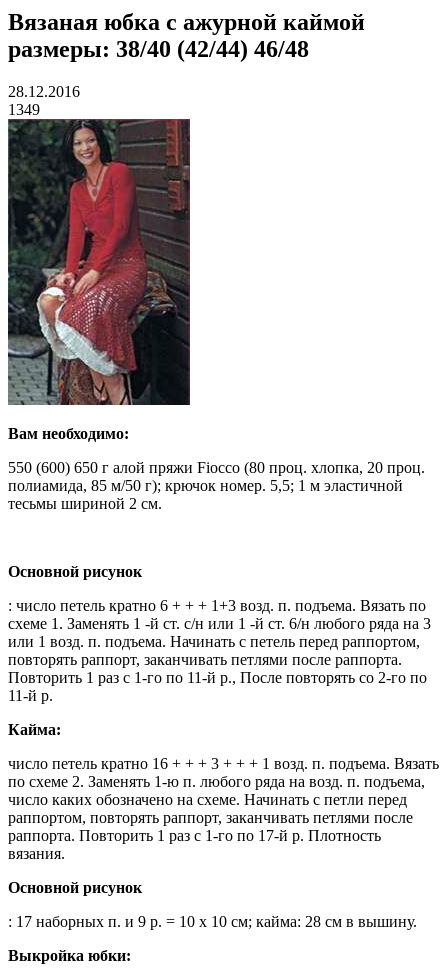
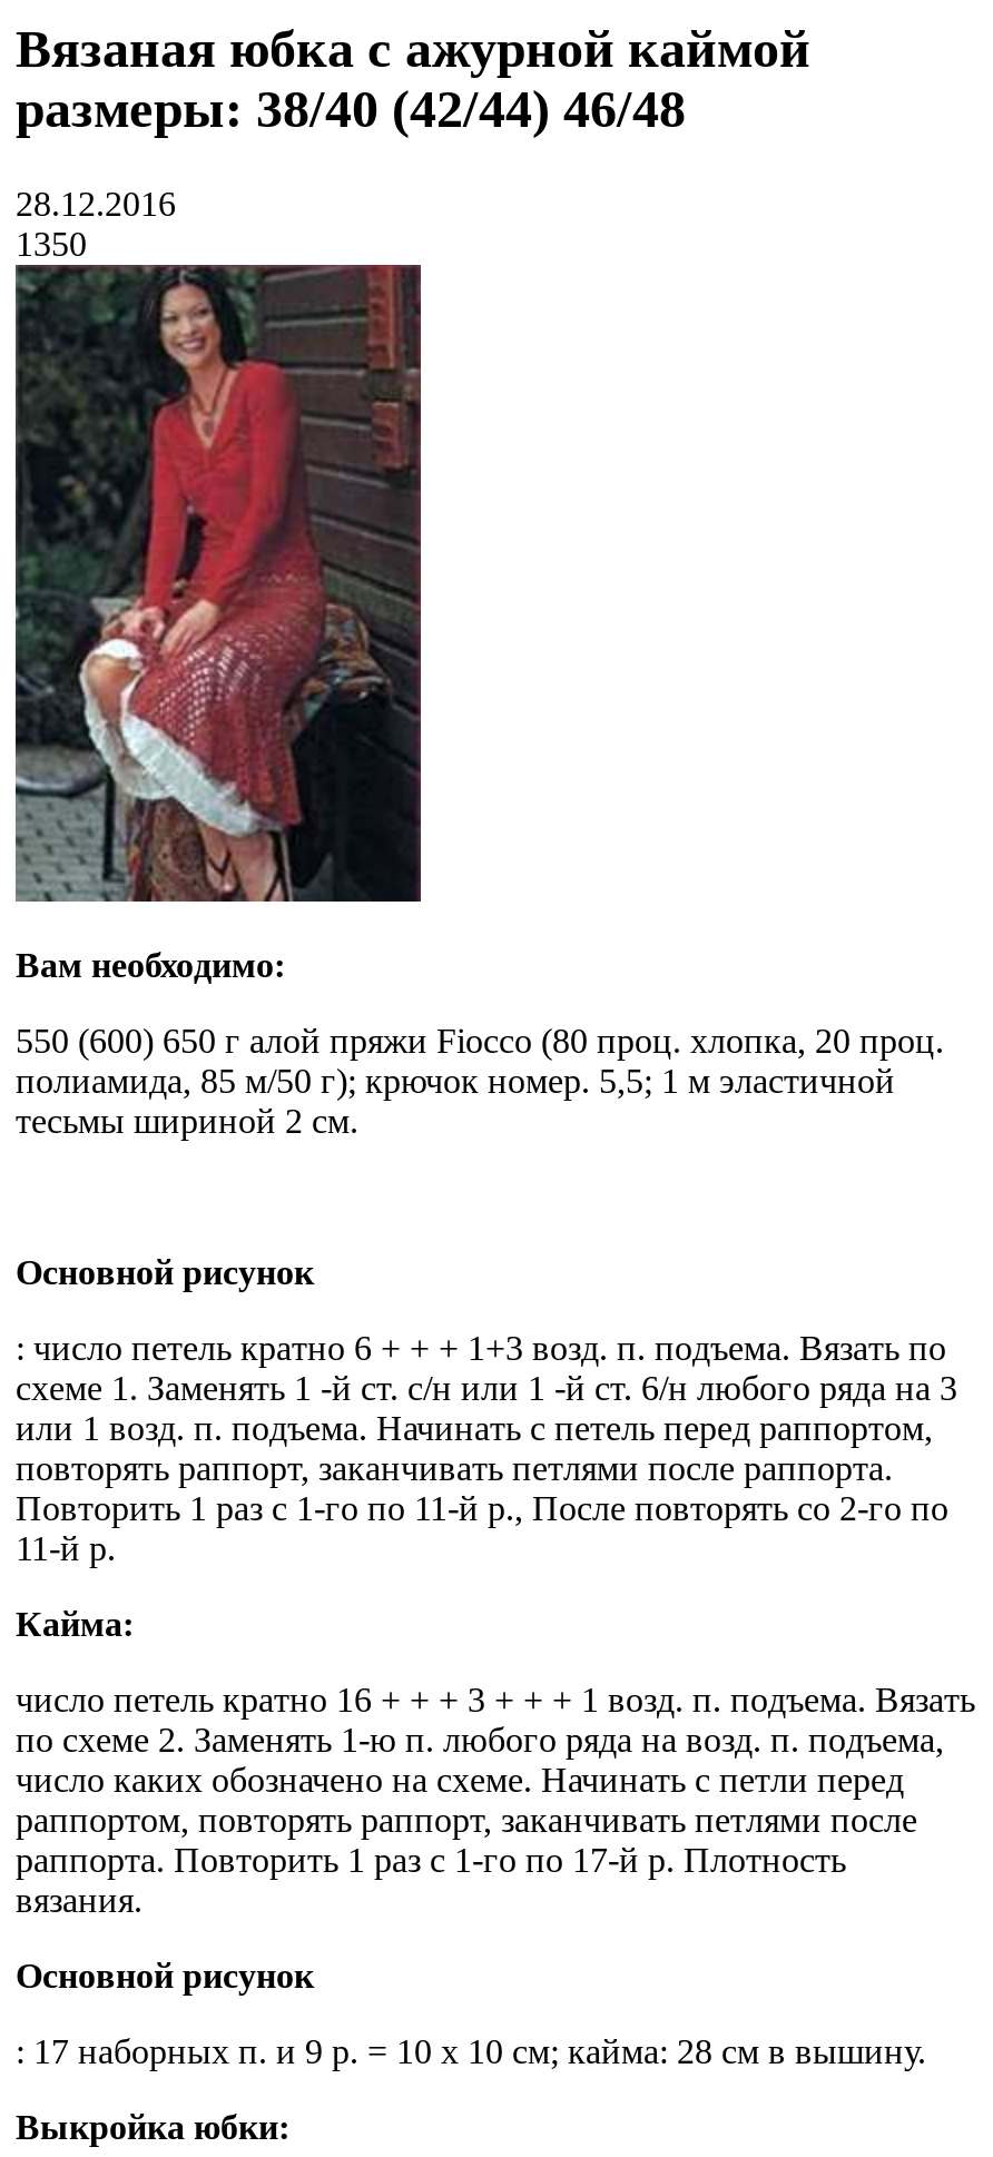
[8,101,40,118] 1349 -> [16,224,87,262] 1350

